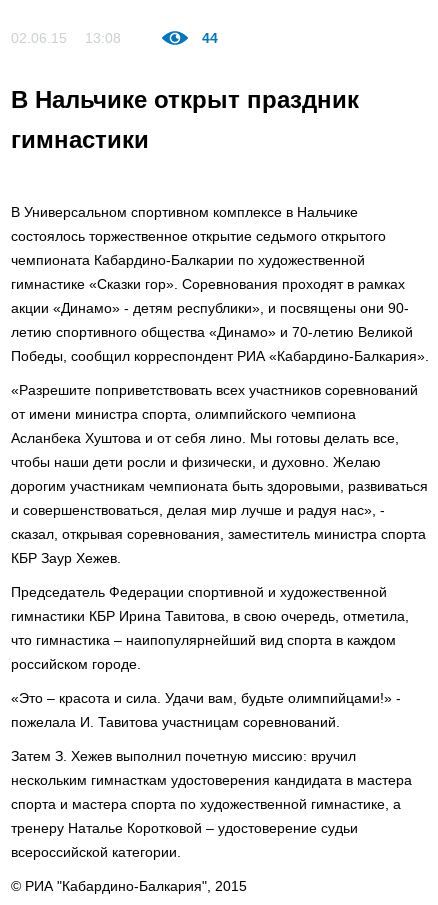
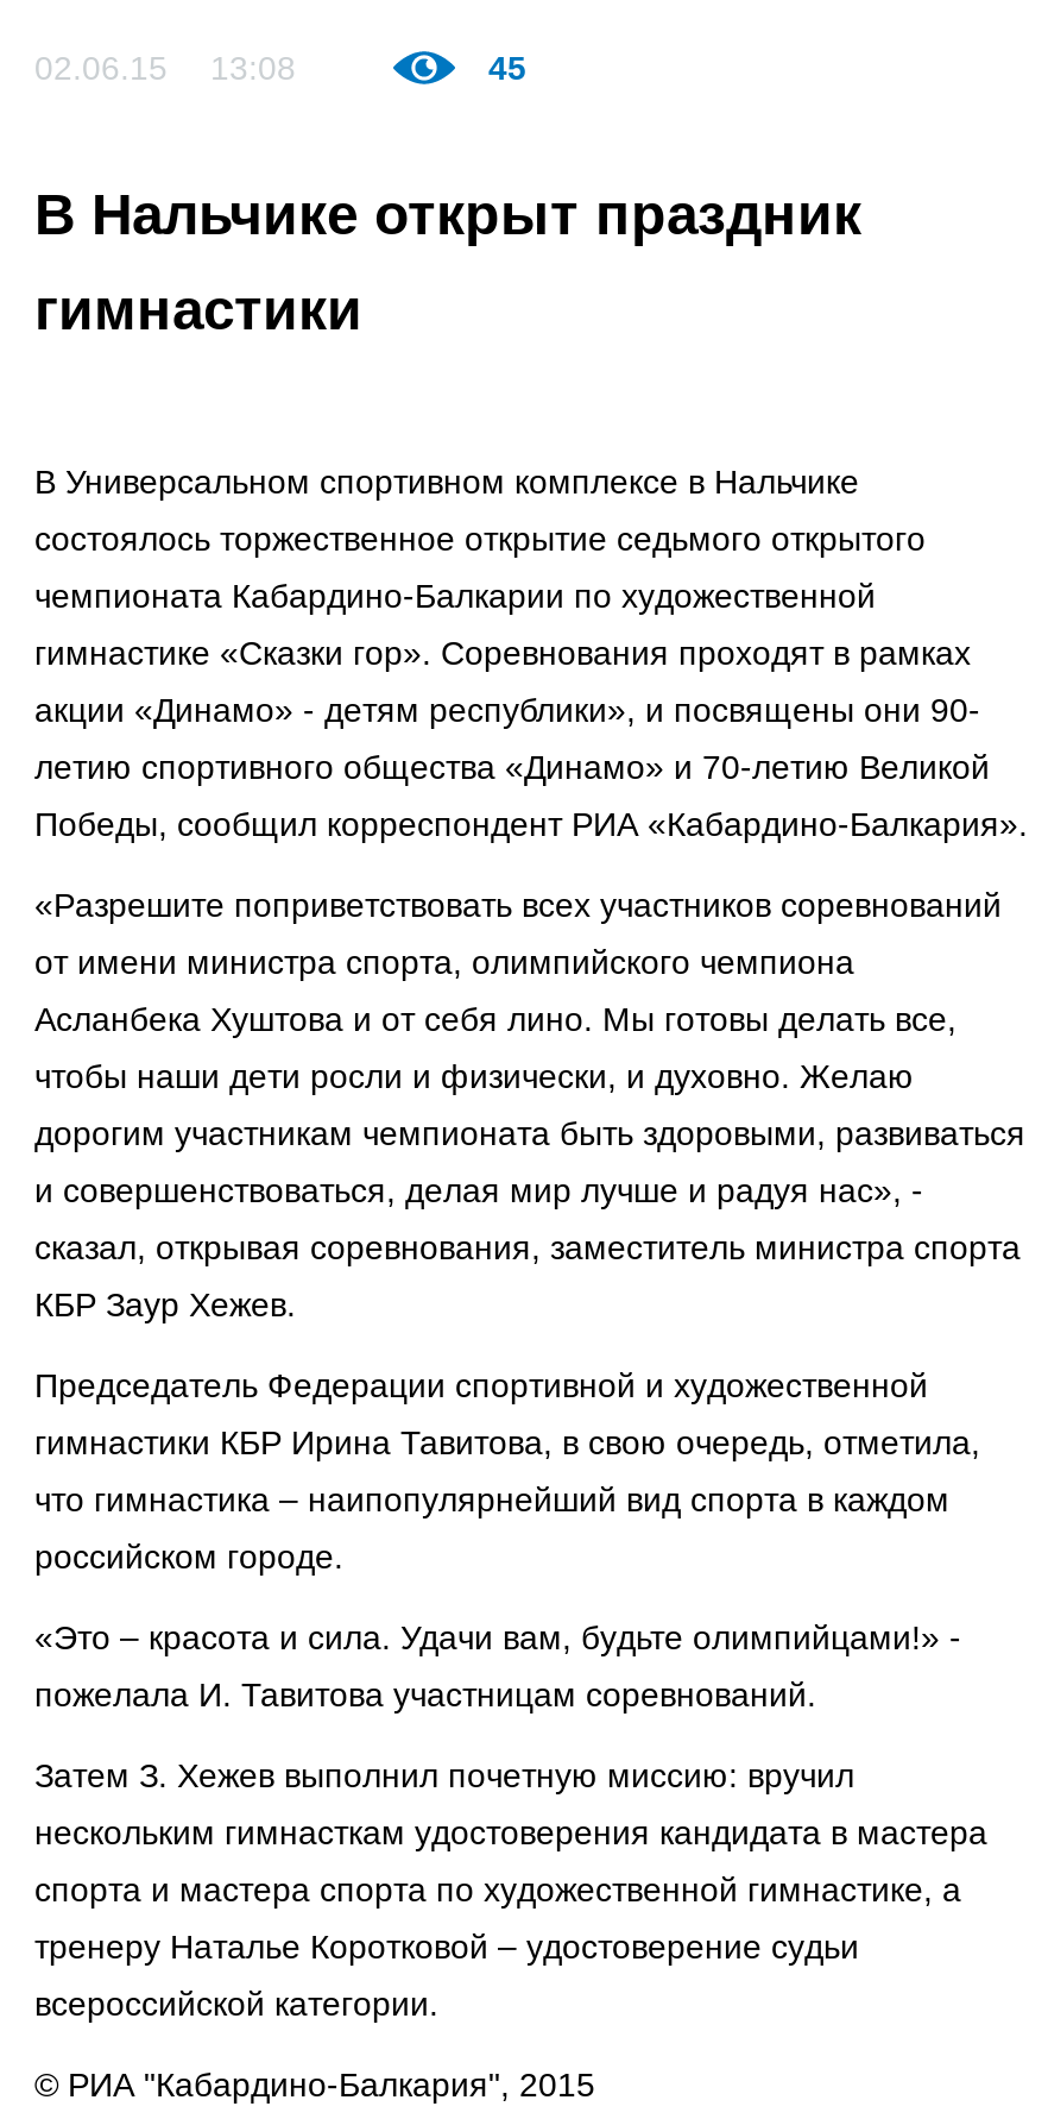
[202,30,218,46] 44 -> [488,48,526,86] 45

